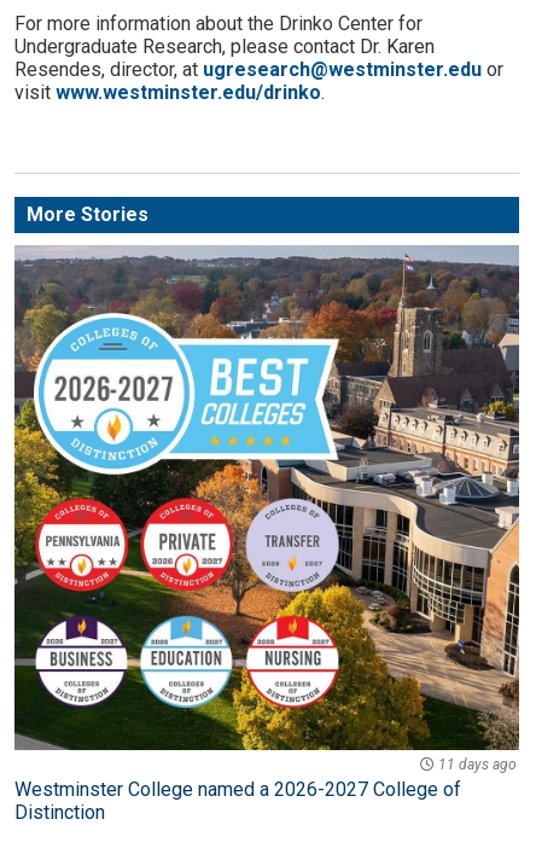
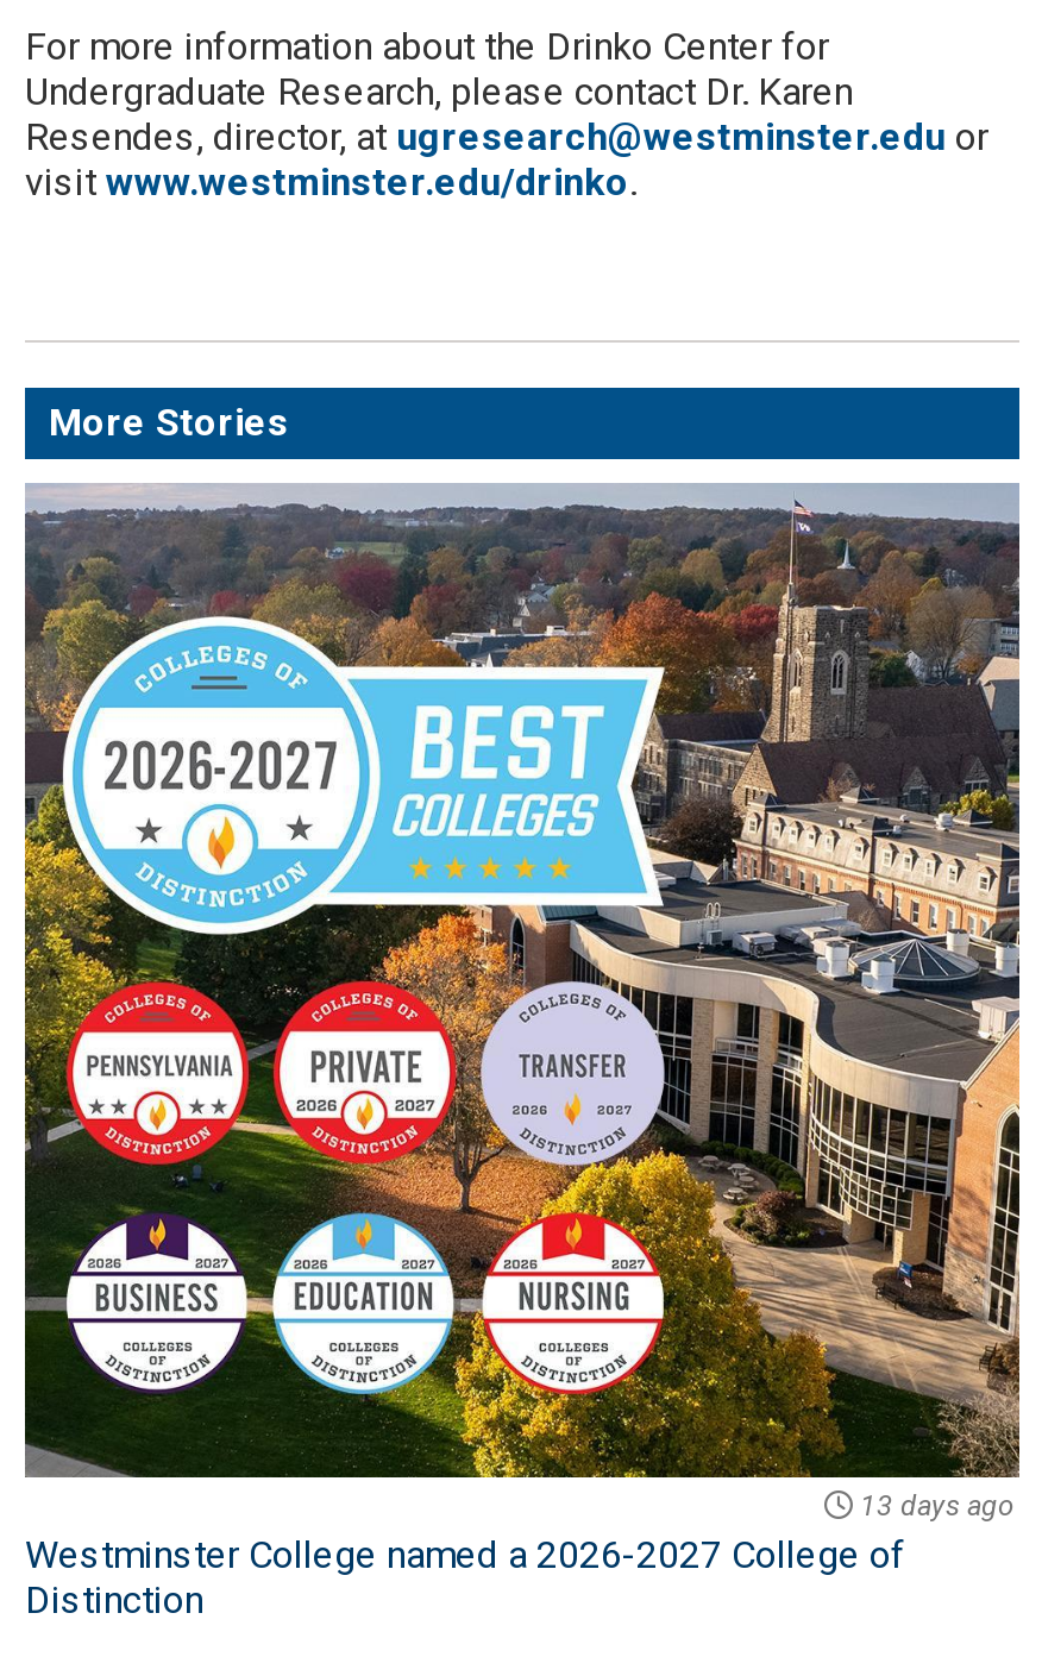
[438,757,517,774] 11 days ago -> [860,1490,1015,1524] 13 days ago

